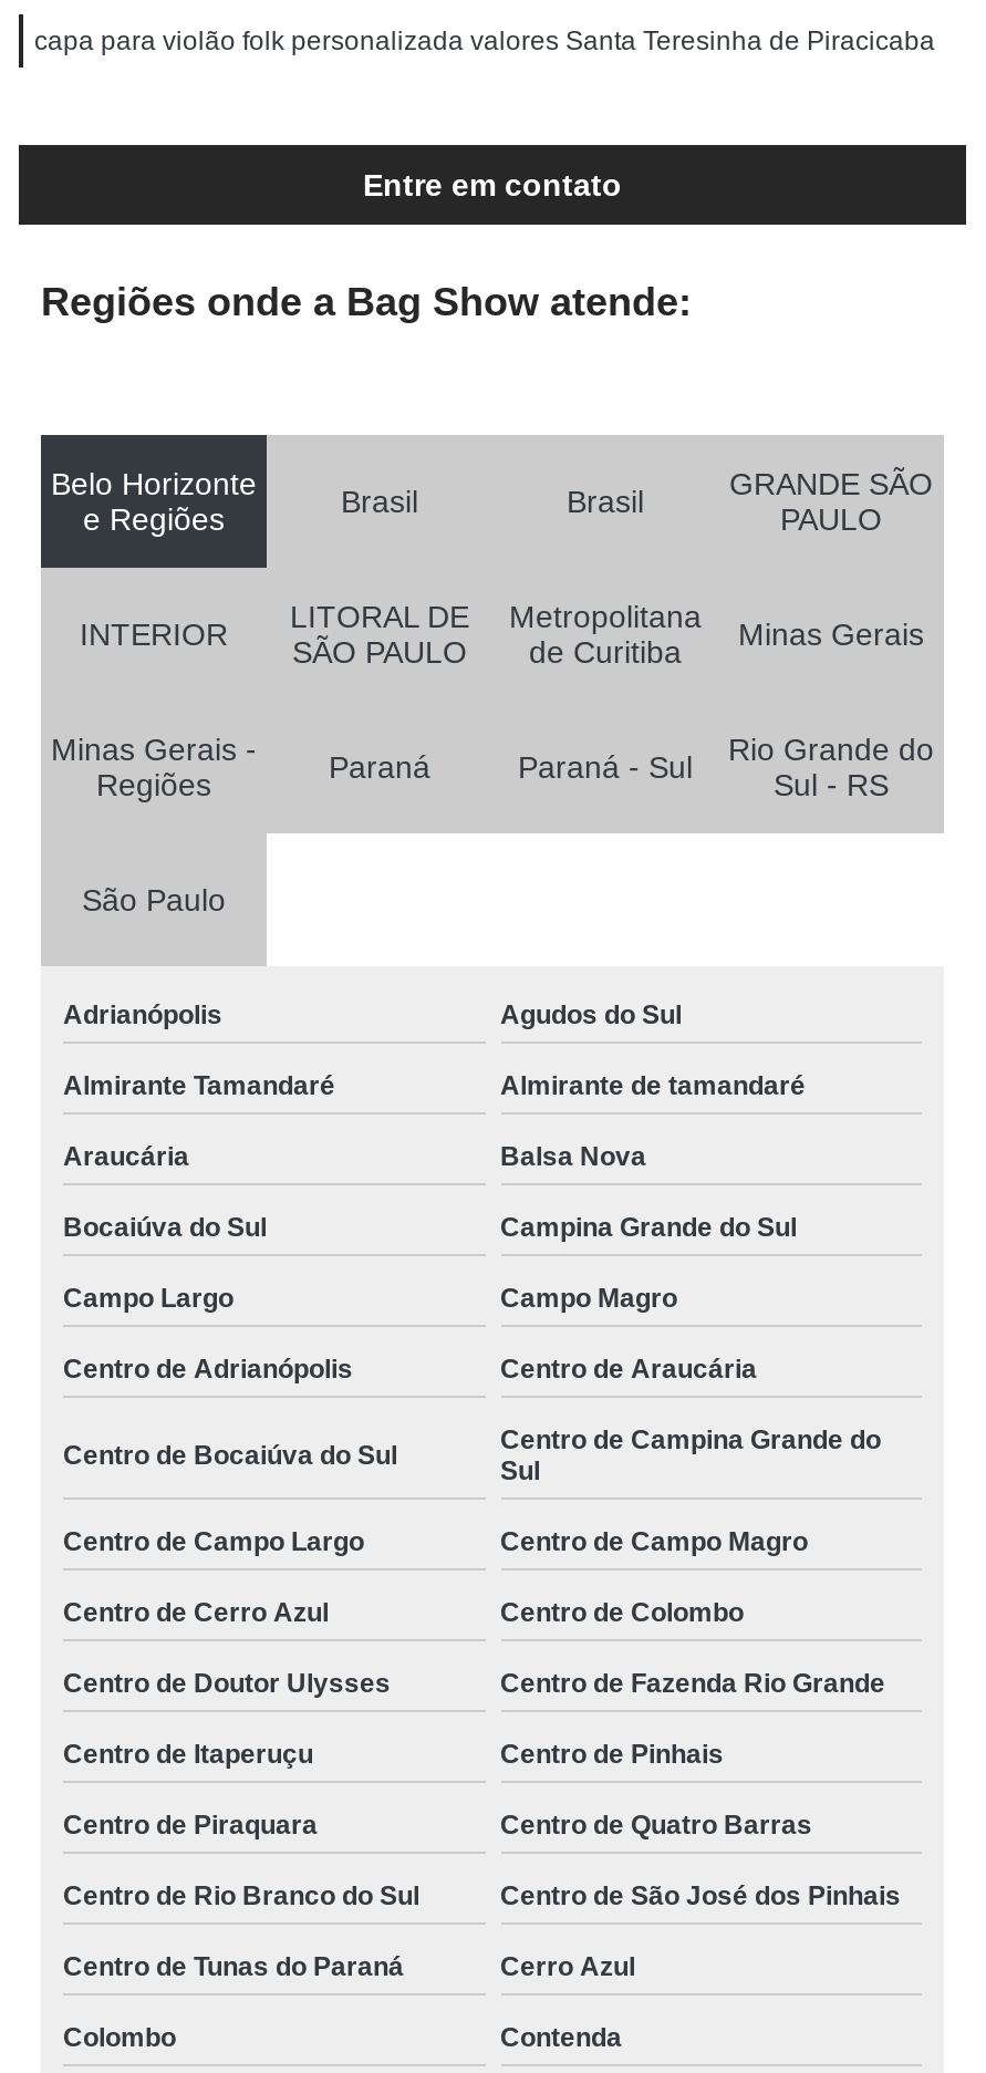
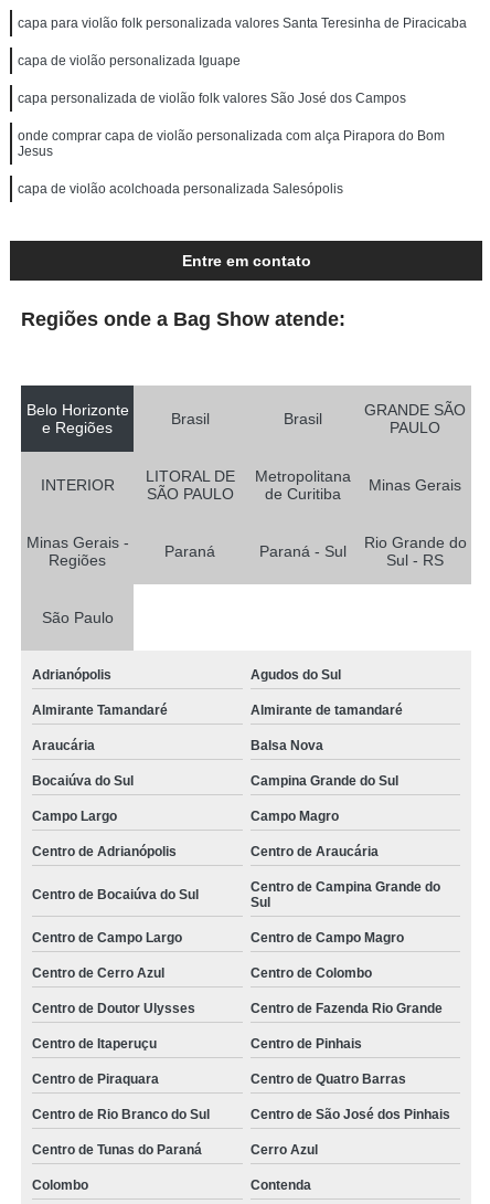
none -> [18,53,445,197] capa de violão personalizada Iguape | capa personalizada de violão folk valores São José dos Campos | onde comprar capa de violão personalizada com alça Pirapora do Bom | Jesus | capa de violão acolchoada personalizada Salesópolis

